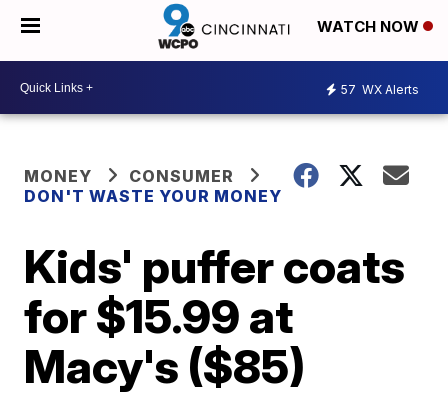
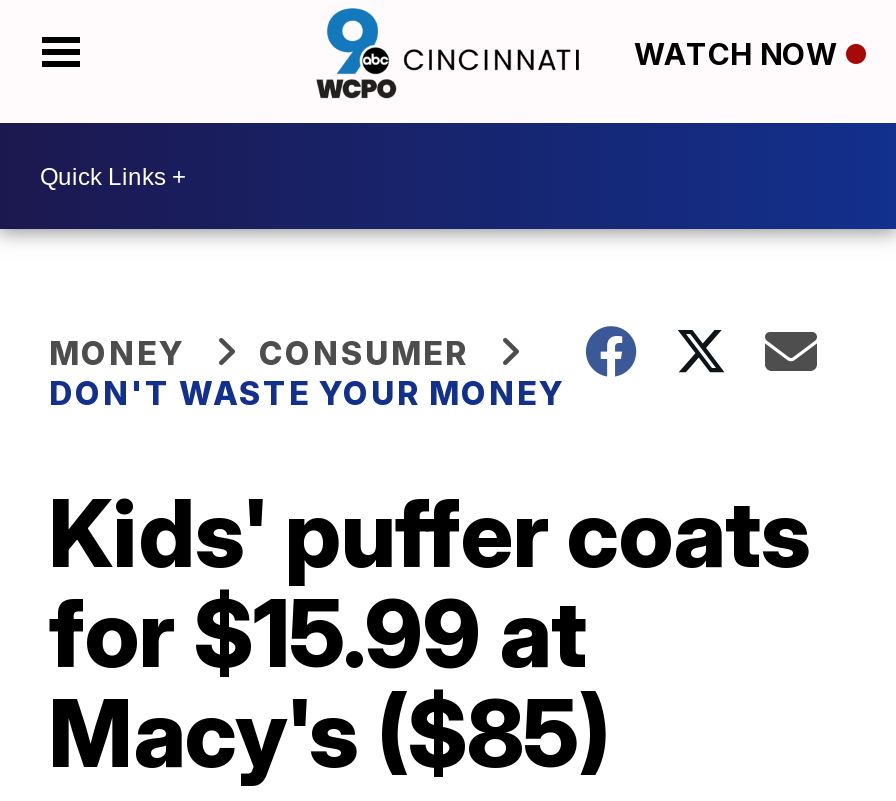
[341,81,419,96] 57 WX Alerts -> none

